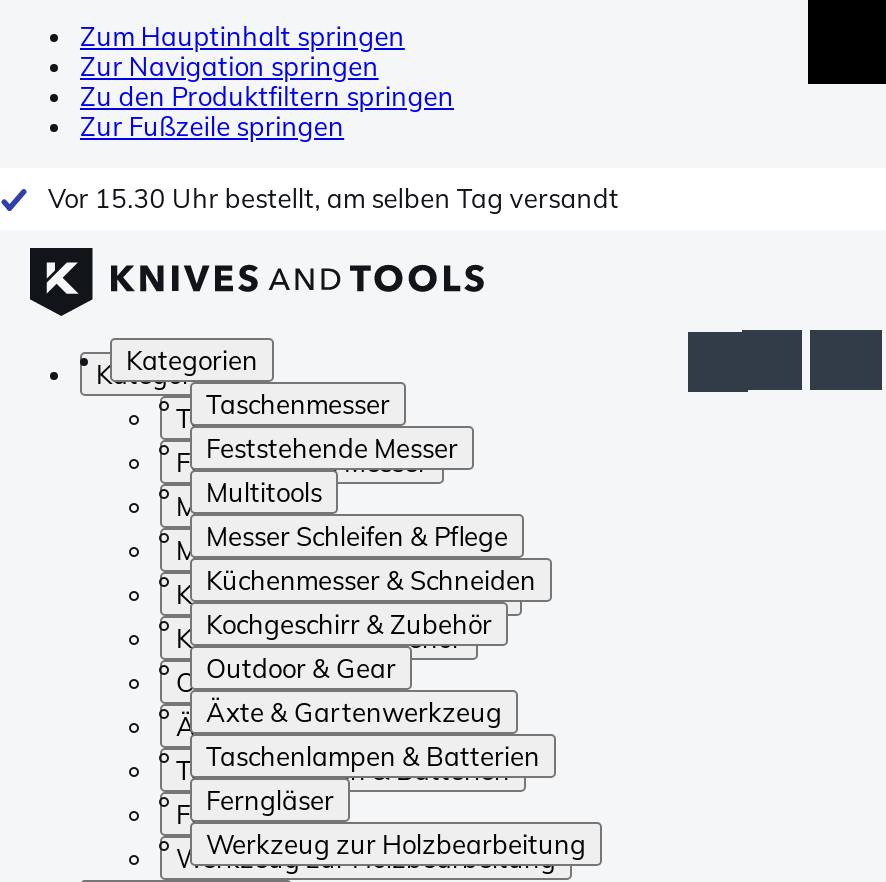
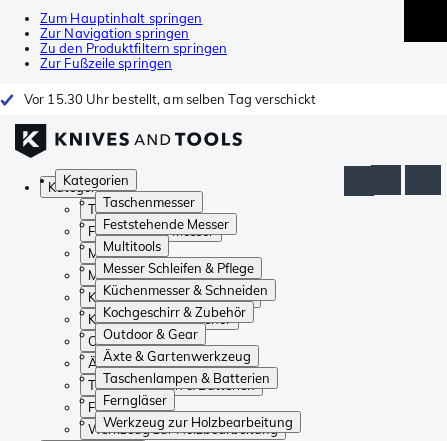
[48,182,619,214] Vor 15.30 Uhr bestellt, am selben Tag versandt -> [24,91,316,107] Vor 15.30 Uhr bestellt, am selben Tag verschickt

